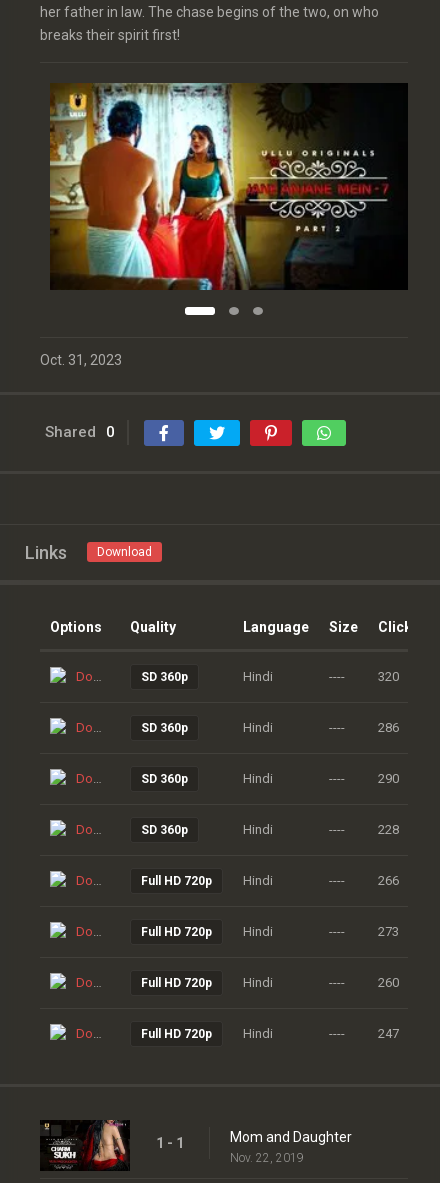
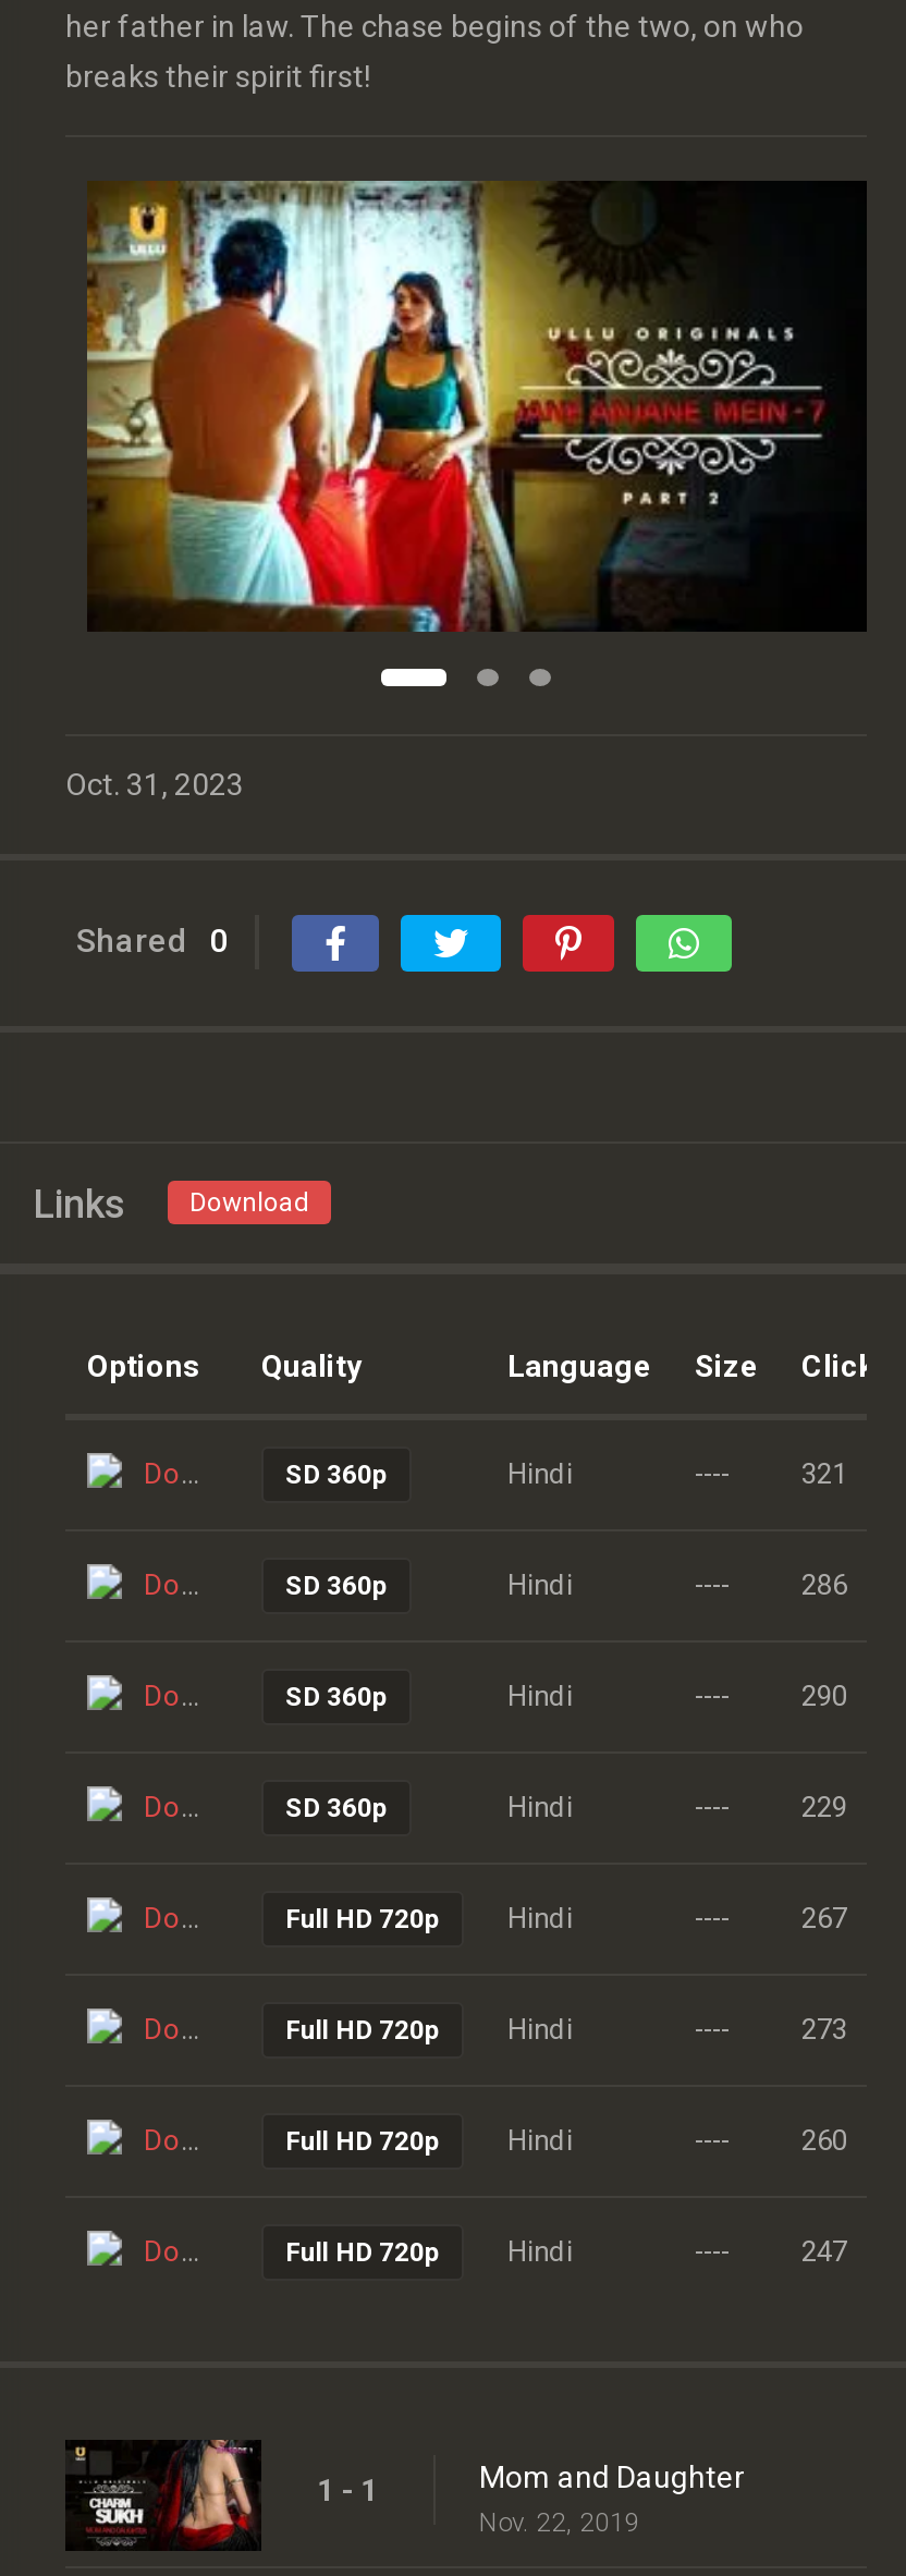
[378,669,399,684] 320 -> [801,1457,847,1490] 321
[378,822,399,837] 228 -> [801,1790,847,1823] 229
[378,873,399,888] 266 -> [801,1902,847,1934] 267

